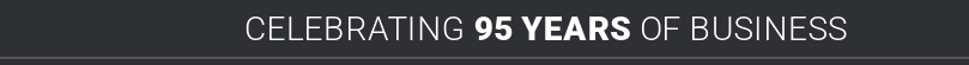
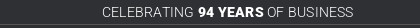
[244,9,847,47] CELEBRATING 95 YEARS OF BUSINESS -> [102,4,354,20] CELEBRATING 94 YEARS OF BUSINESS

